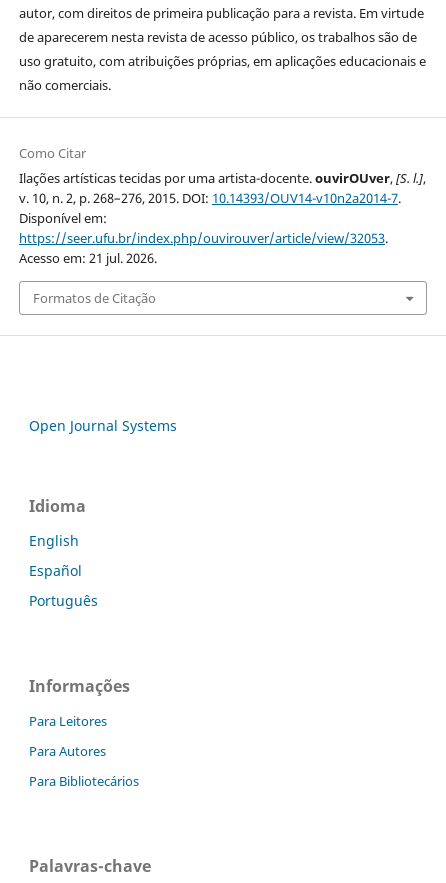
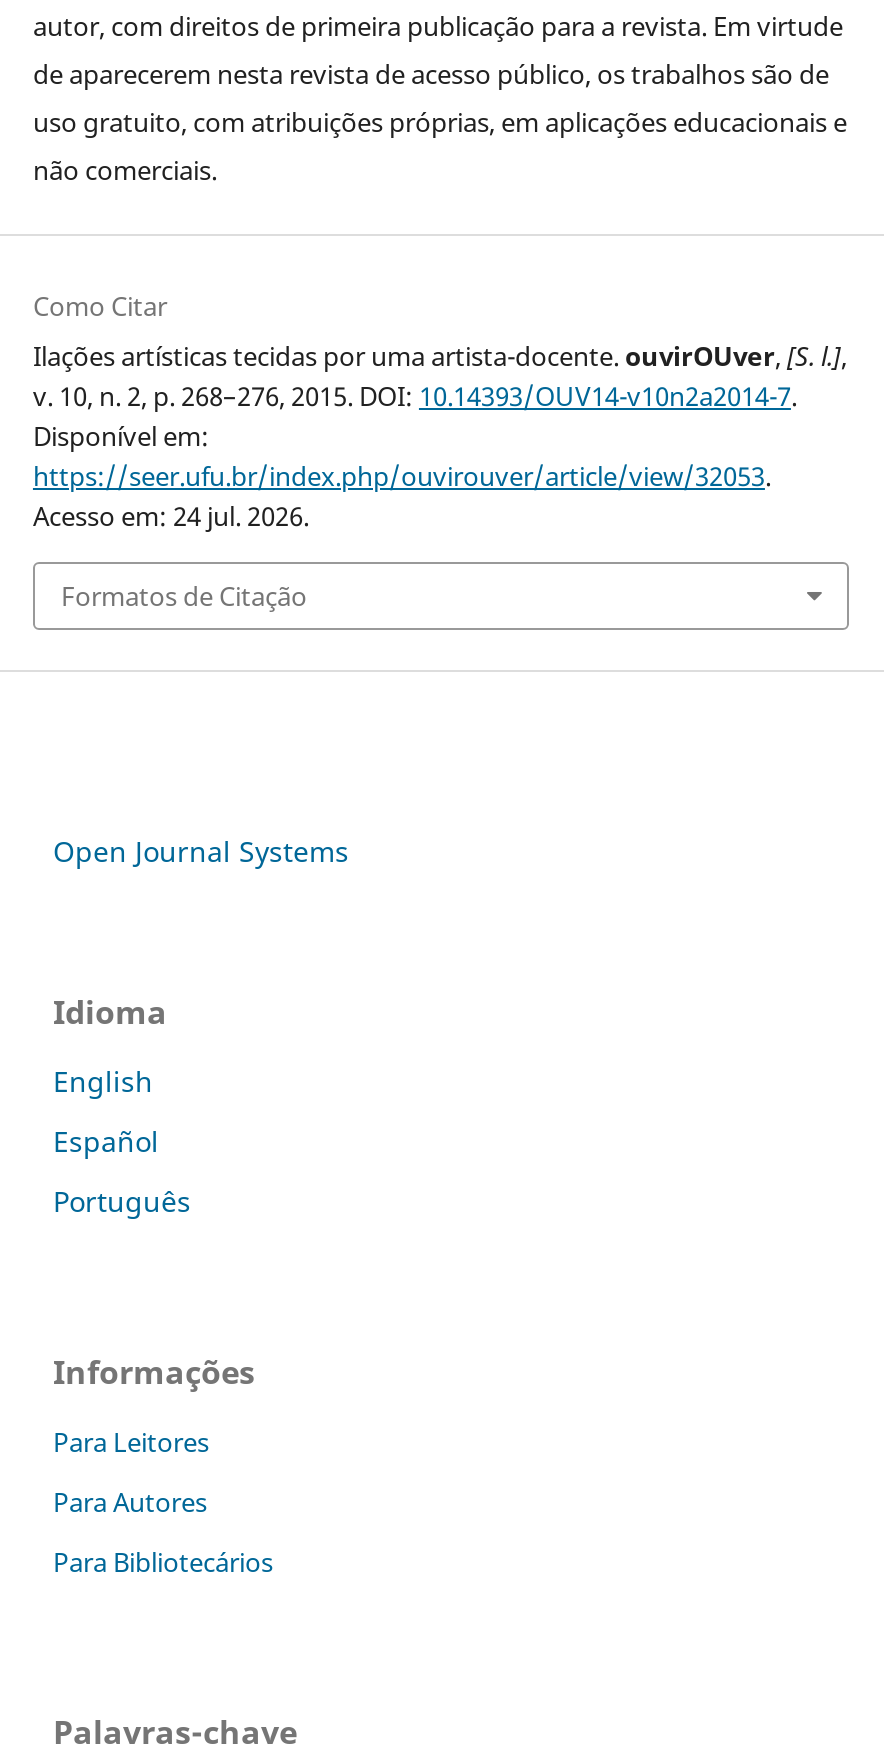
[19,249,157,267] Acesso em: 21 jul. 2026. -> [33,498,309,534] Acesso em: 24 jul. 2026.

